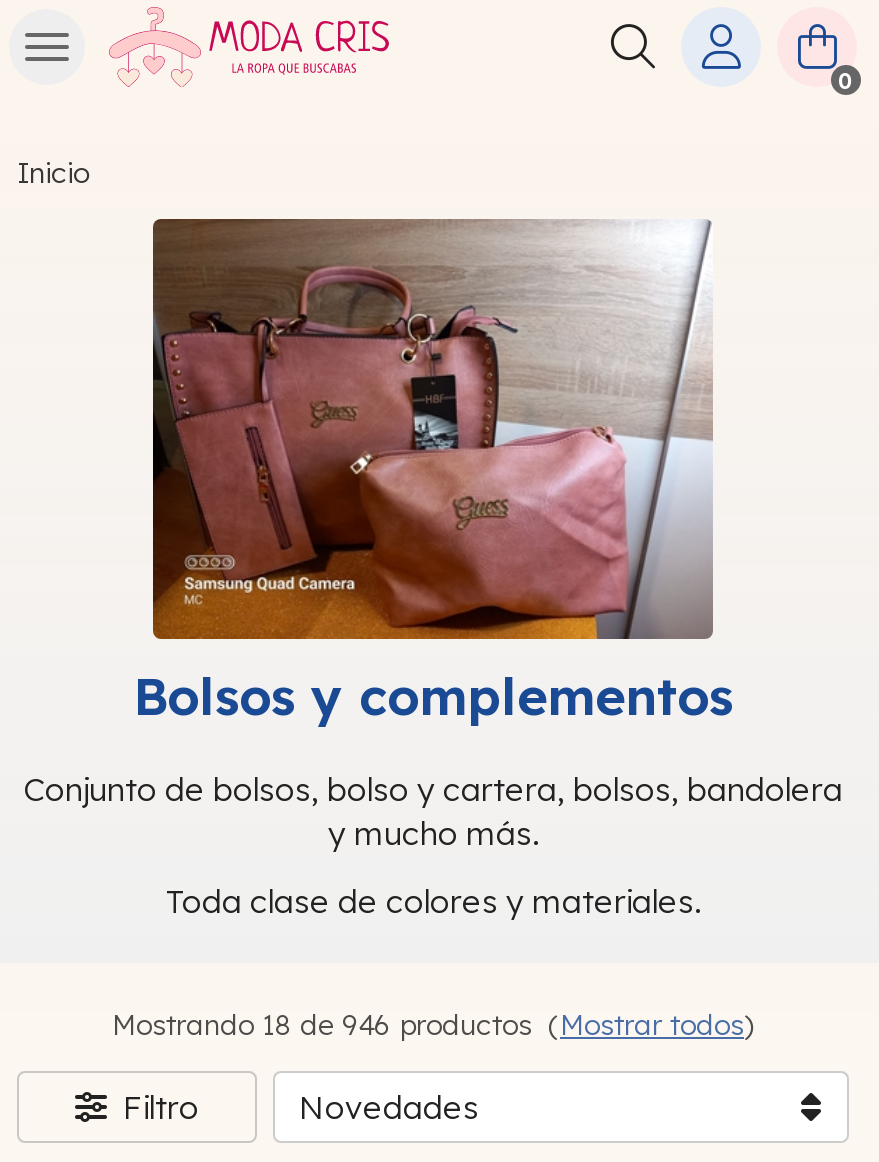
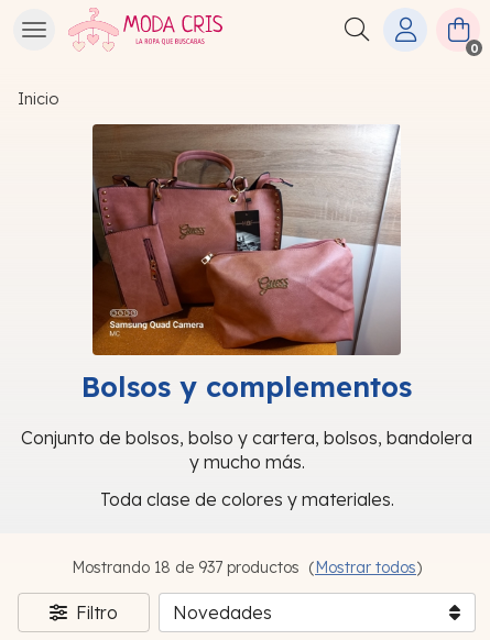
[112,1007,754,1043] Mostrando 18 de 946 productos (Mostrar todos) -> [72,558,422,577] Mostrando 18 de 937 productos (Mostrar todos)

